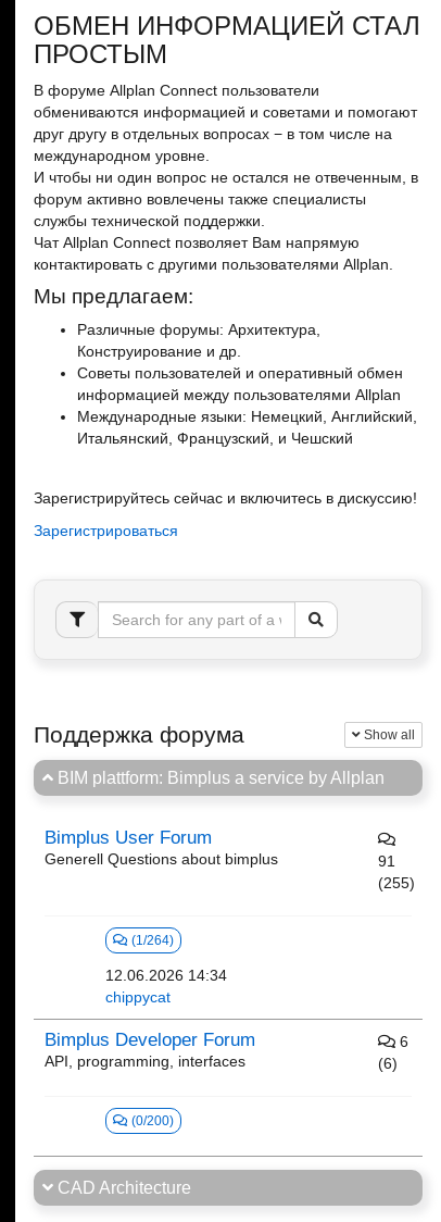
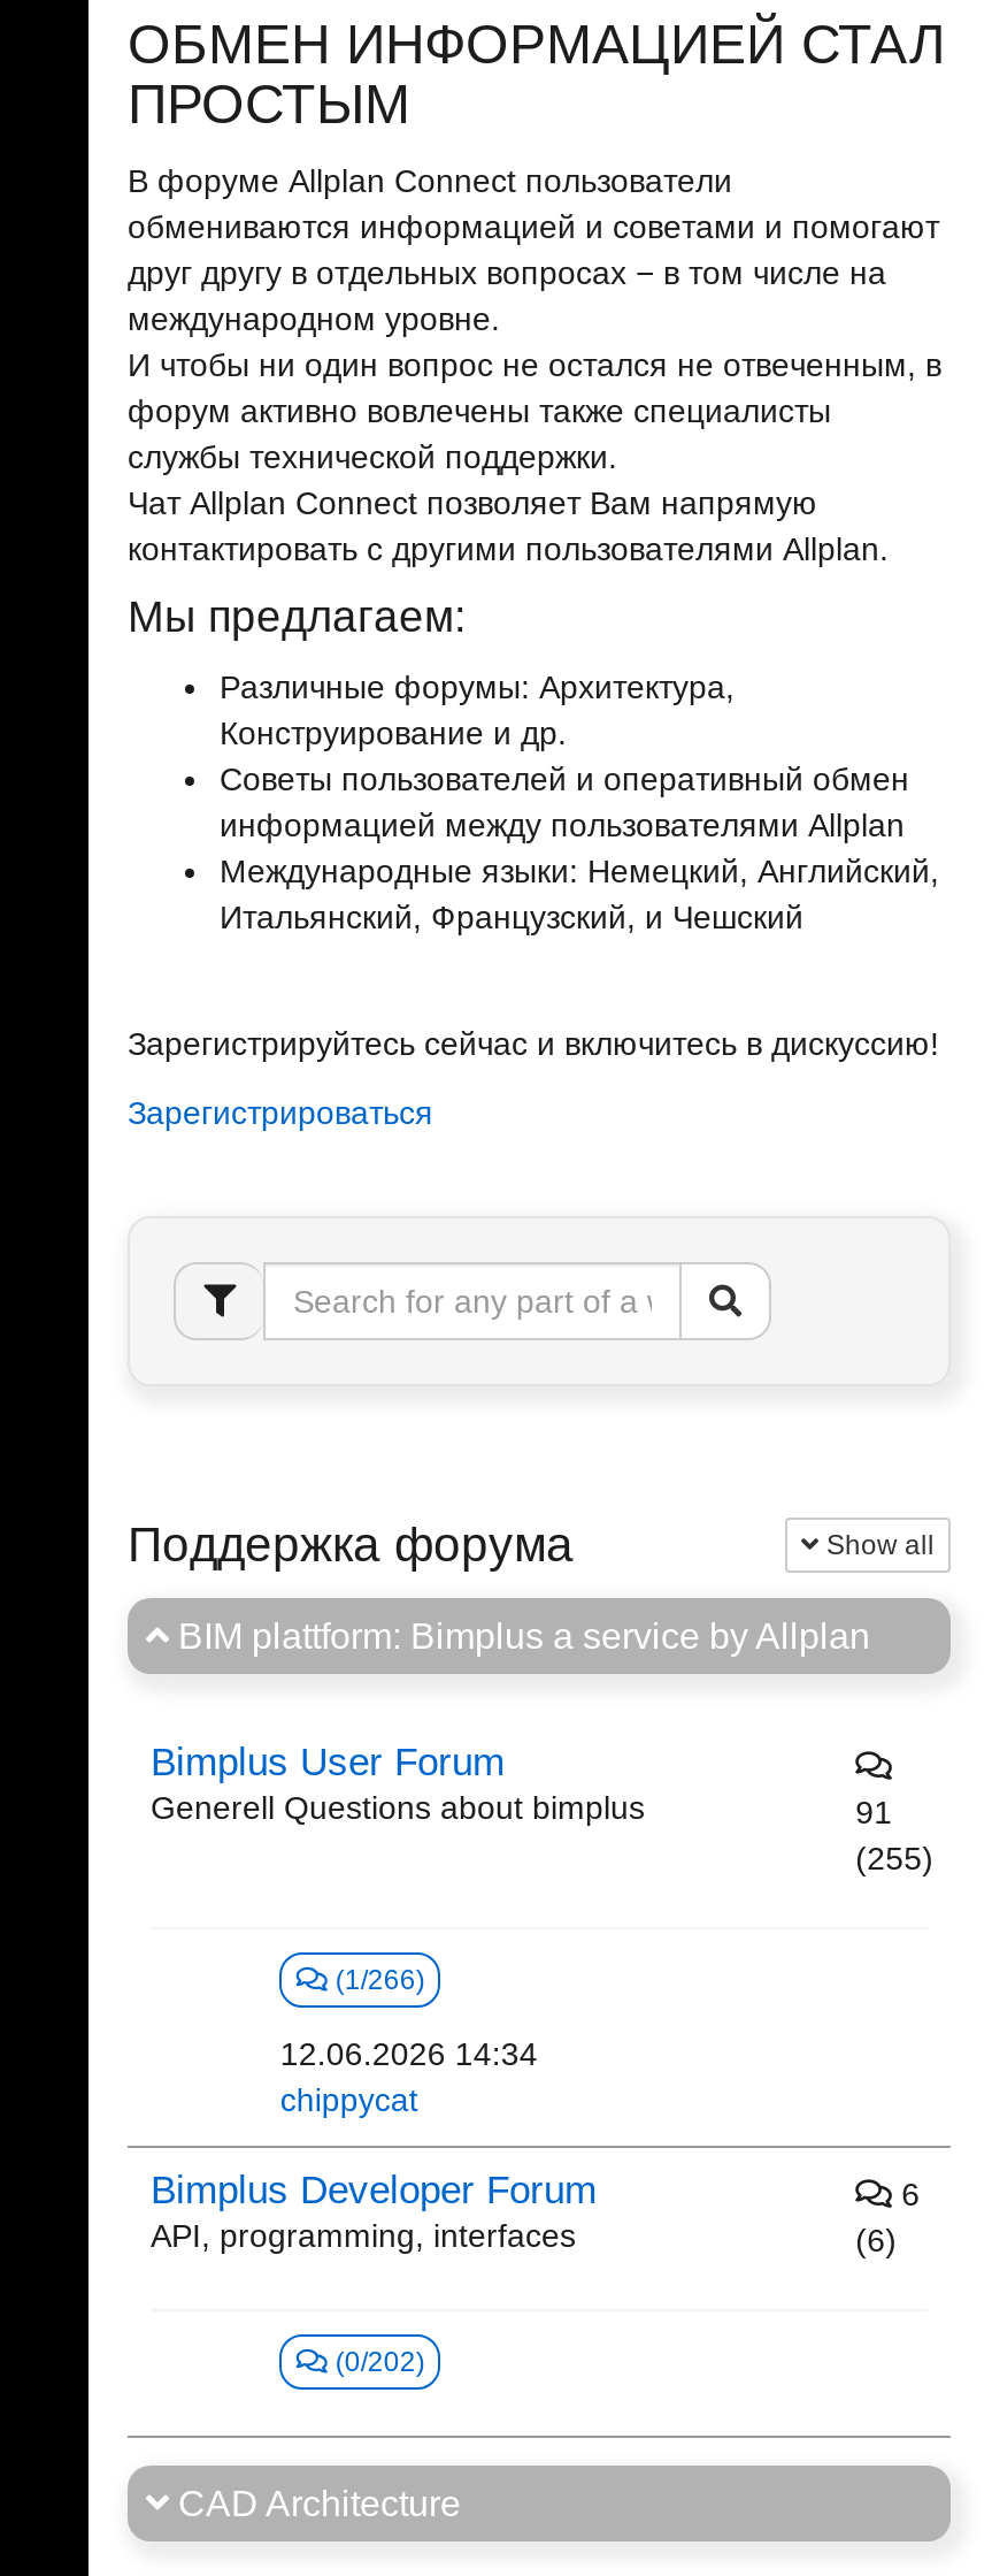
[128,933,174,948] (1/264) -> [328,1964,425,1996] (1/266)
[128,1113,174,1129] (0/200) -> [328,2346,425,2378] (0/202)

